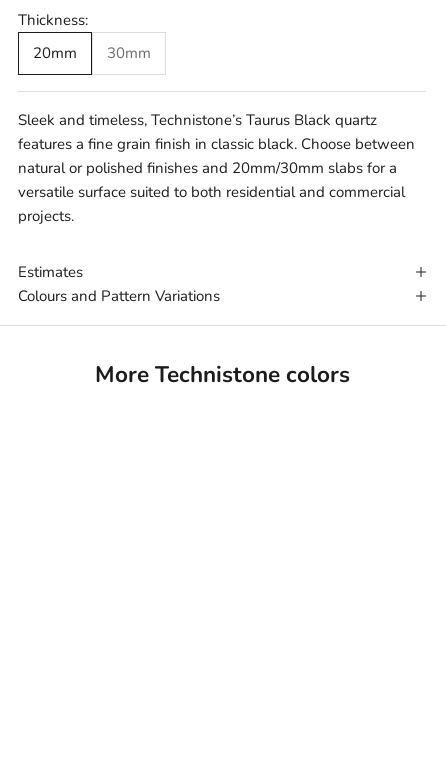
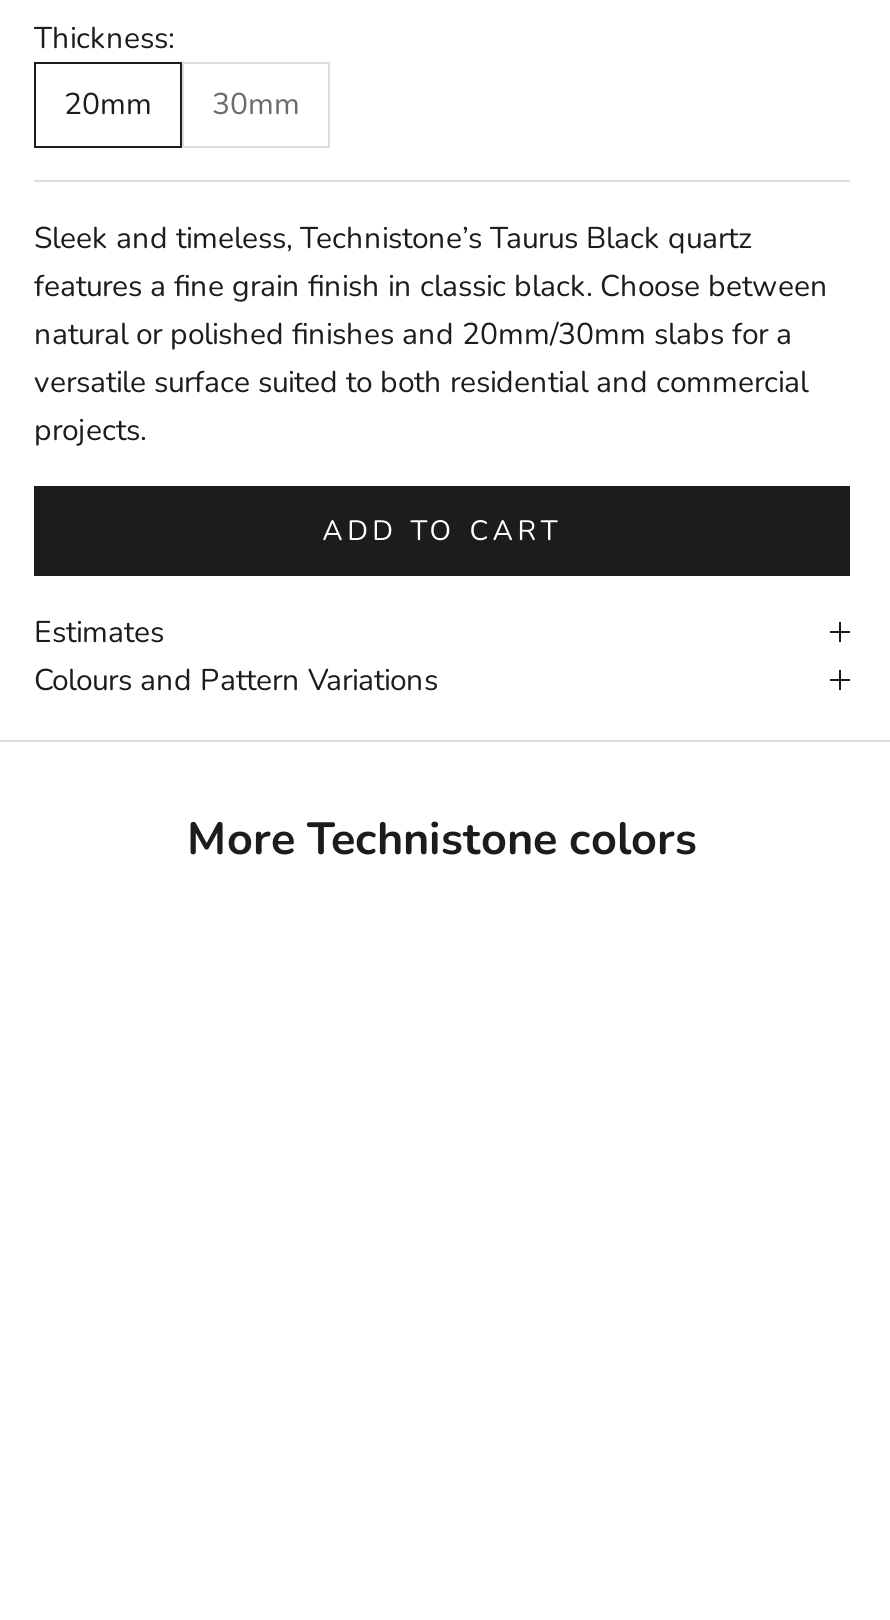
none -> [322,512,562,550] ADD TO CART

